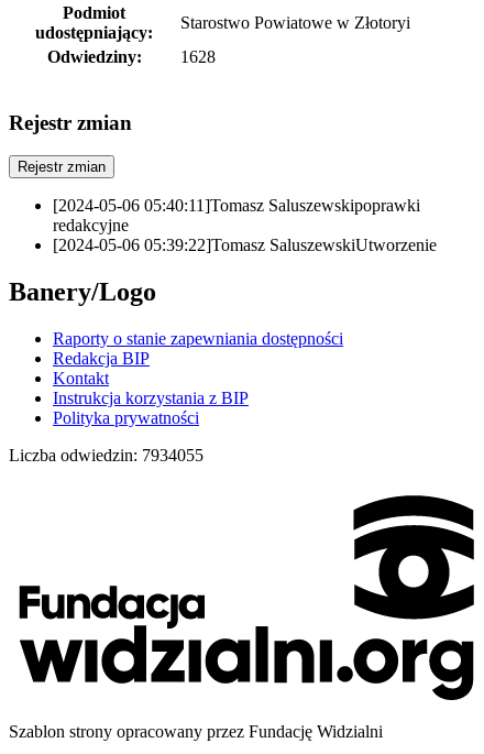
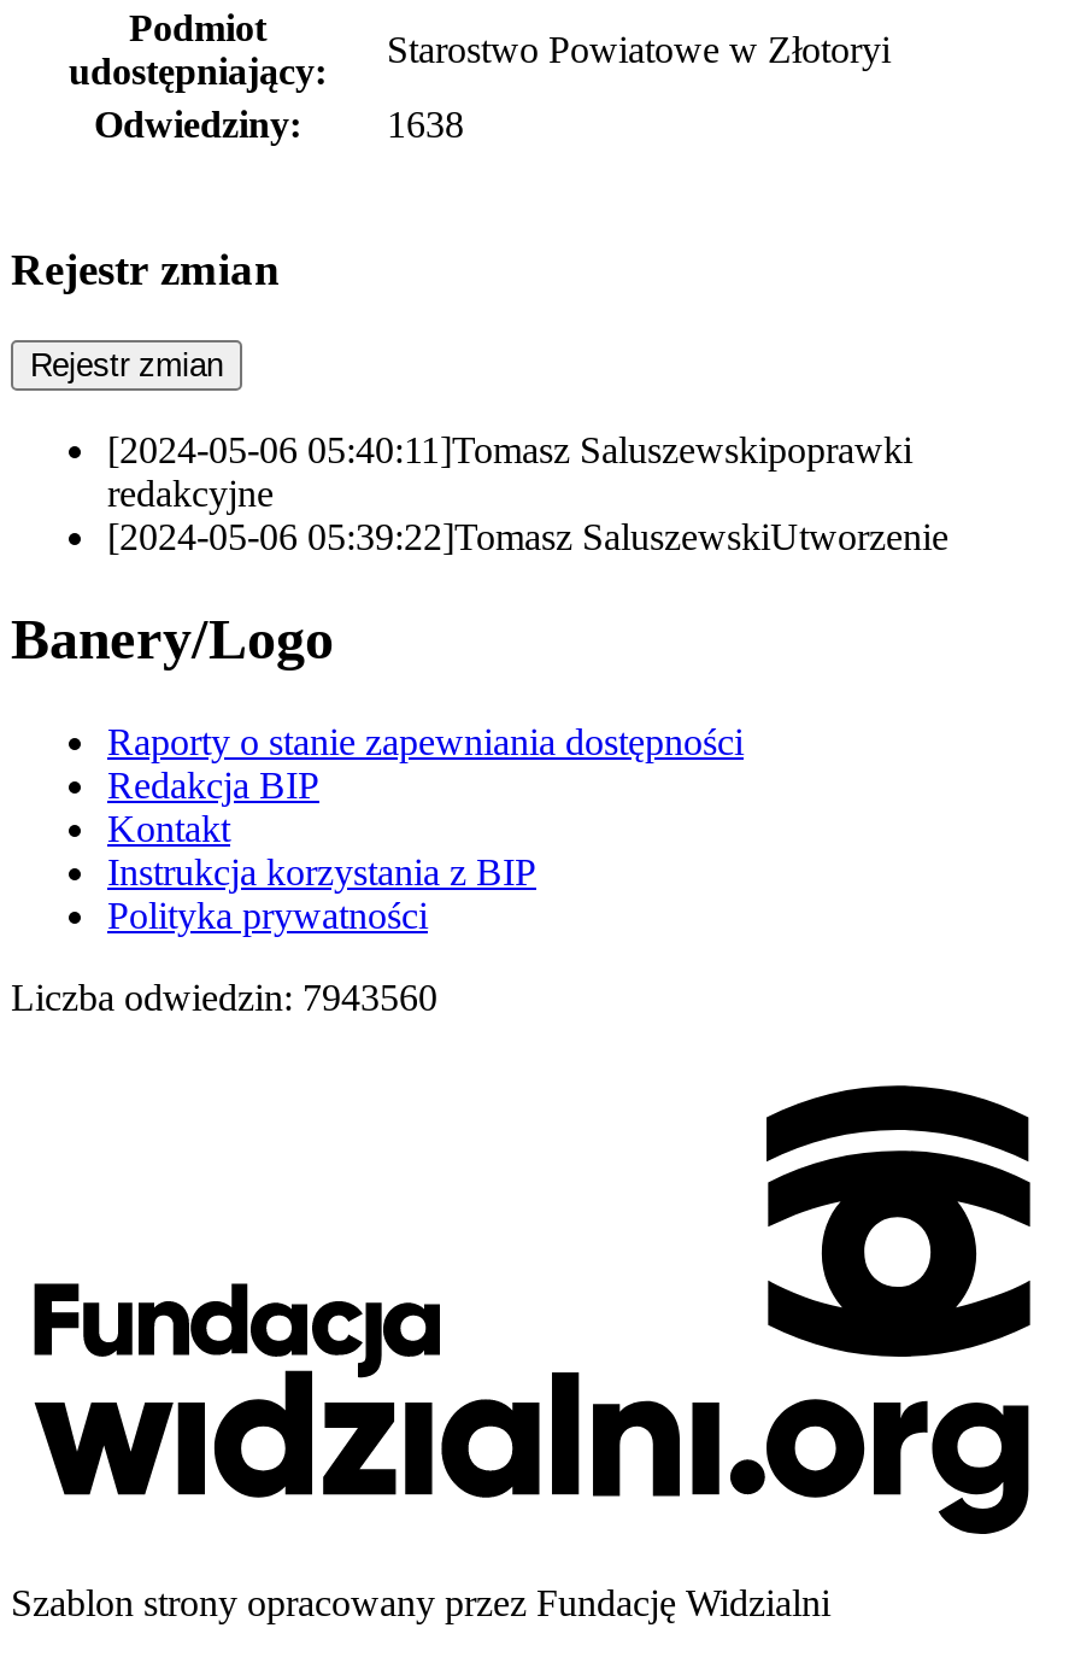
[180,47,216,66] 1628 -> [387,104,464,145] 1638
[9,446,204,465] Liczba odwiedzin: 7934055 -> [11,978,437,1019] Liczba odwiedzin: 7943560

